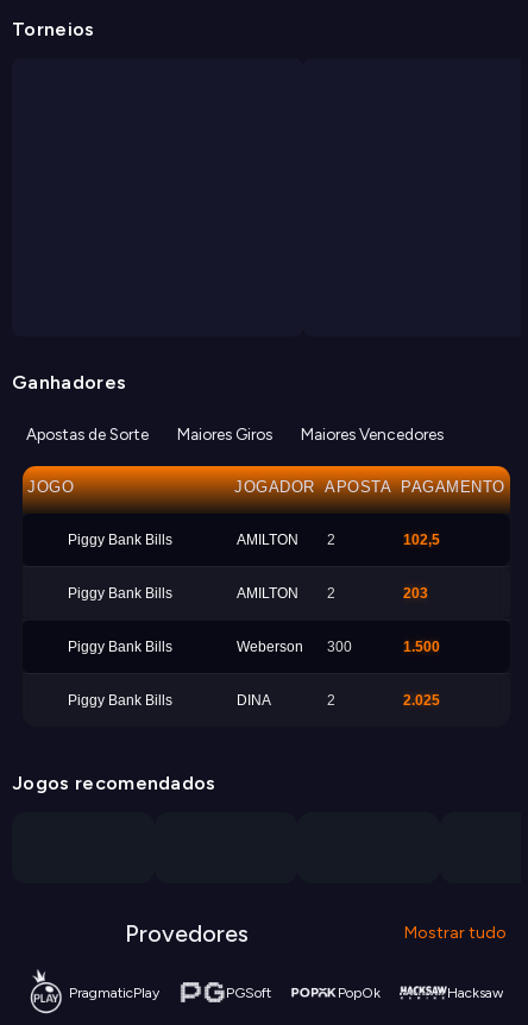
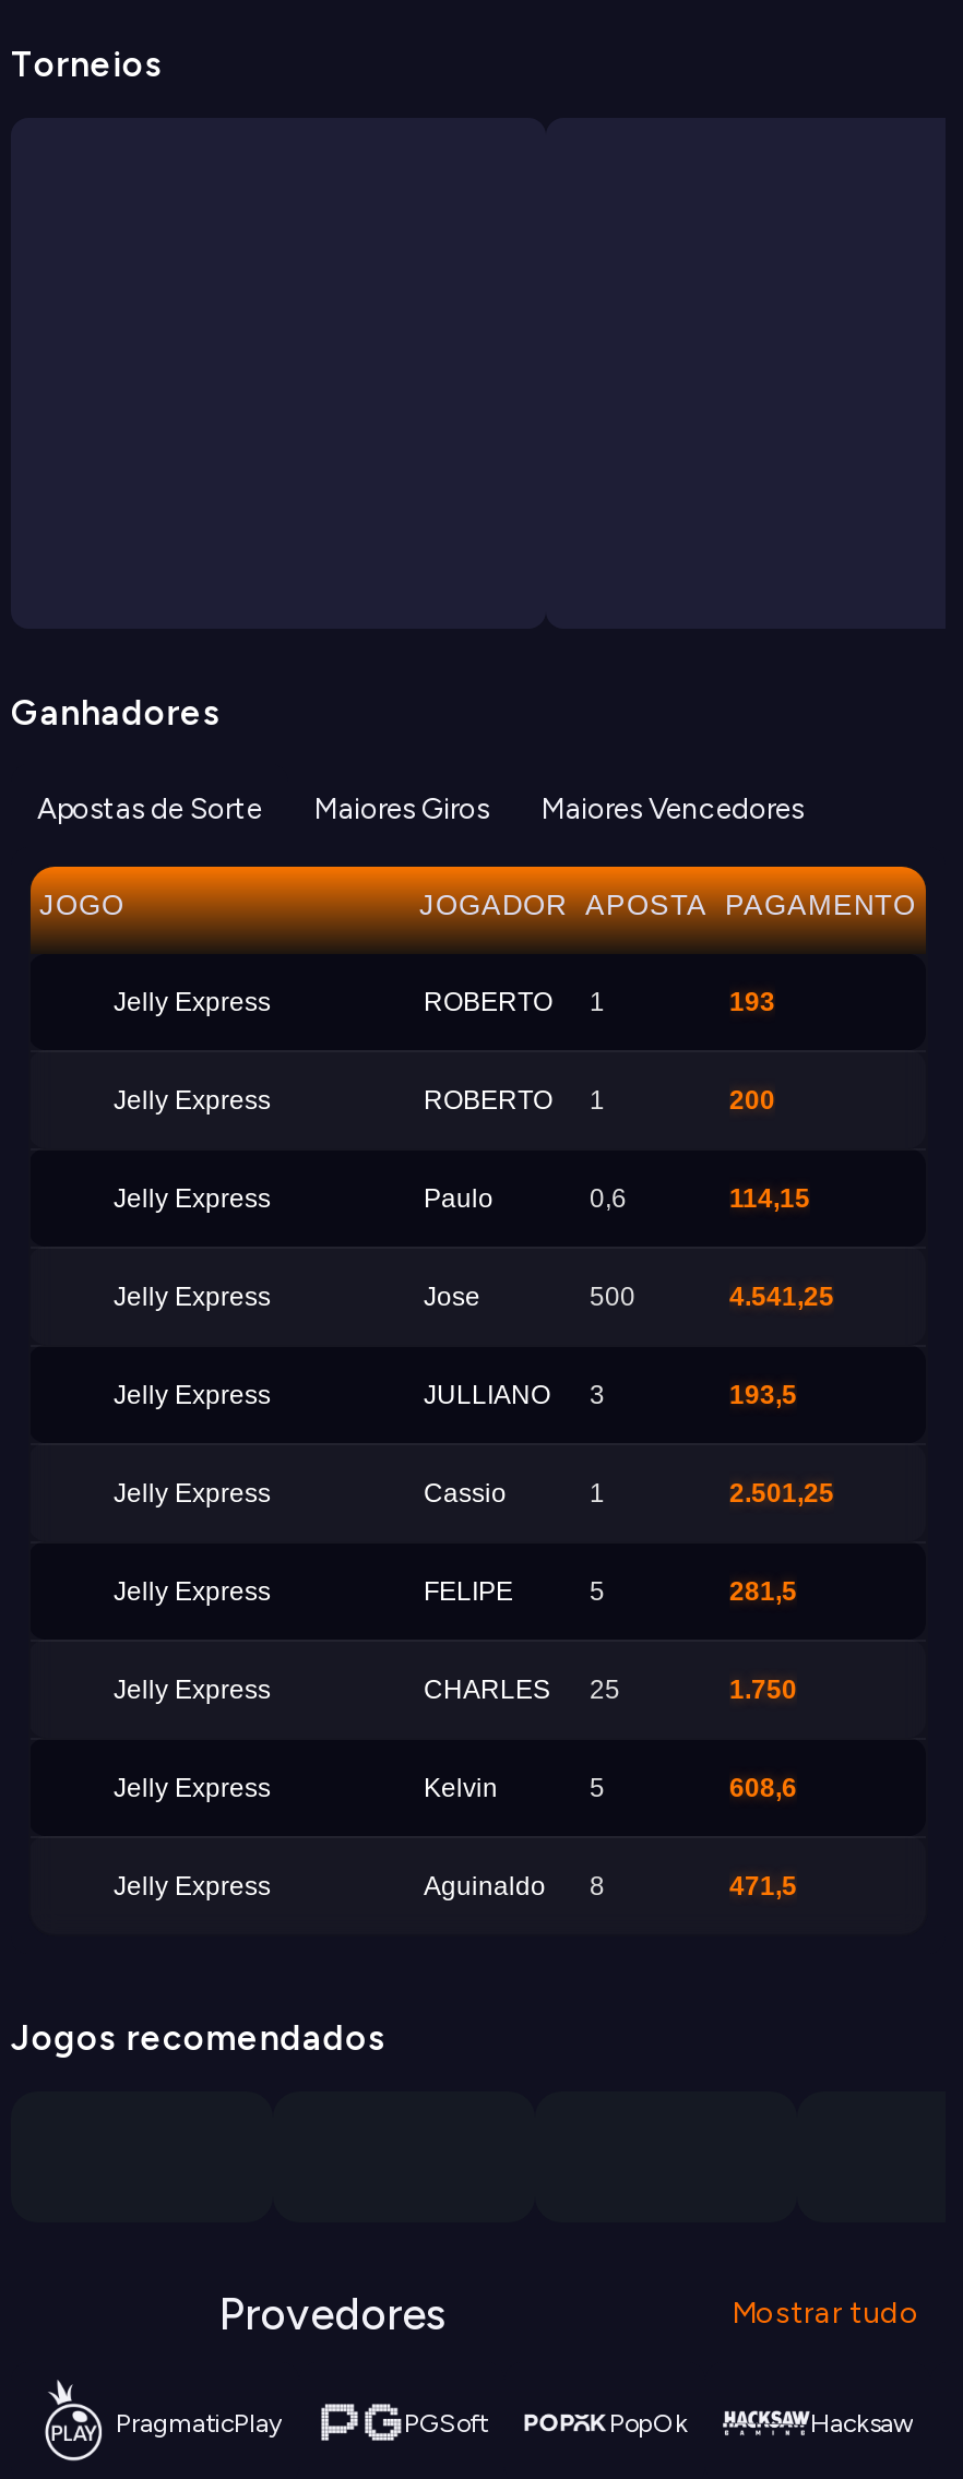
[68,532,440,709] Piggy Bank Bills | AMILTON | 2 | 102,5 | Piggy Bank Bills | AMILTON | 2 | 203 | Piggy Bank Bills | Weberson | 300 | 1.500 | Piggy Bank Bills | DINA | 2 | 2.025 -> [114,987,834,1902] Jelly Express | ROBERTO | 1 | 193 | Jelly Express | ROBERTO | 1 | 200 | Jelly Express | Paulo | 0,6 | 114,15 | Jelly Express | Jose | 500 | 4.541,25 | Jelly Express | JULLIANO | 3 | 193,5 | Jelly Express | Cassio | 1 | 2.501,25 | Jelly Express | FELIPE | 5 | 281,5 | Jelly Express | CHARLES | 25 | 1.750 | Jelly Express | Kelvin | 5 | 608,6 | Jelly Express | Aguinaldo | 8 | 471,5

